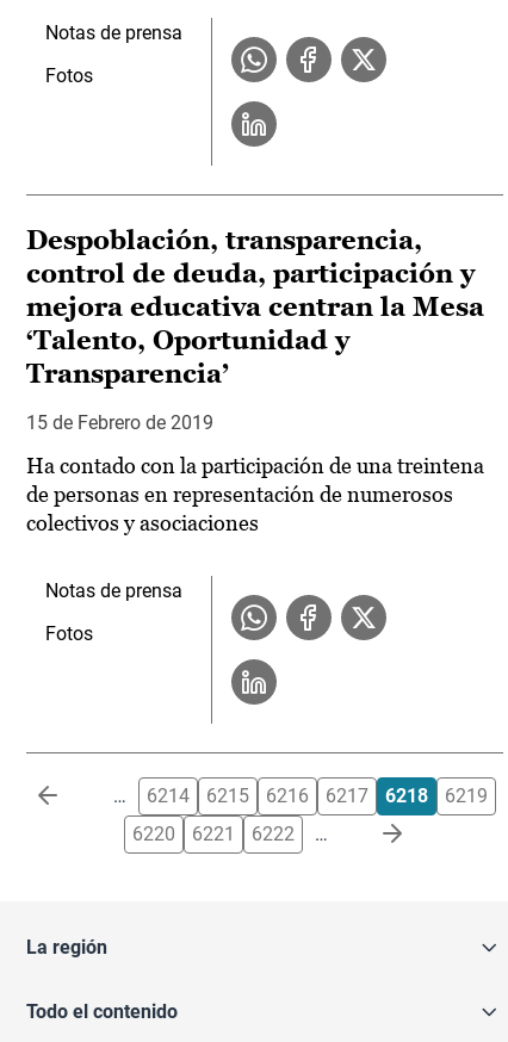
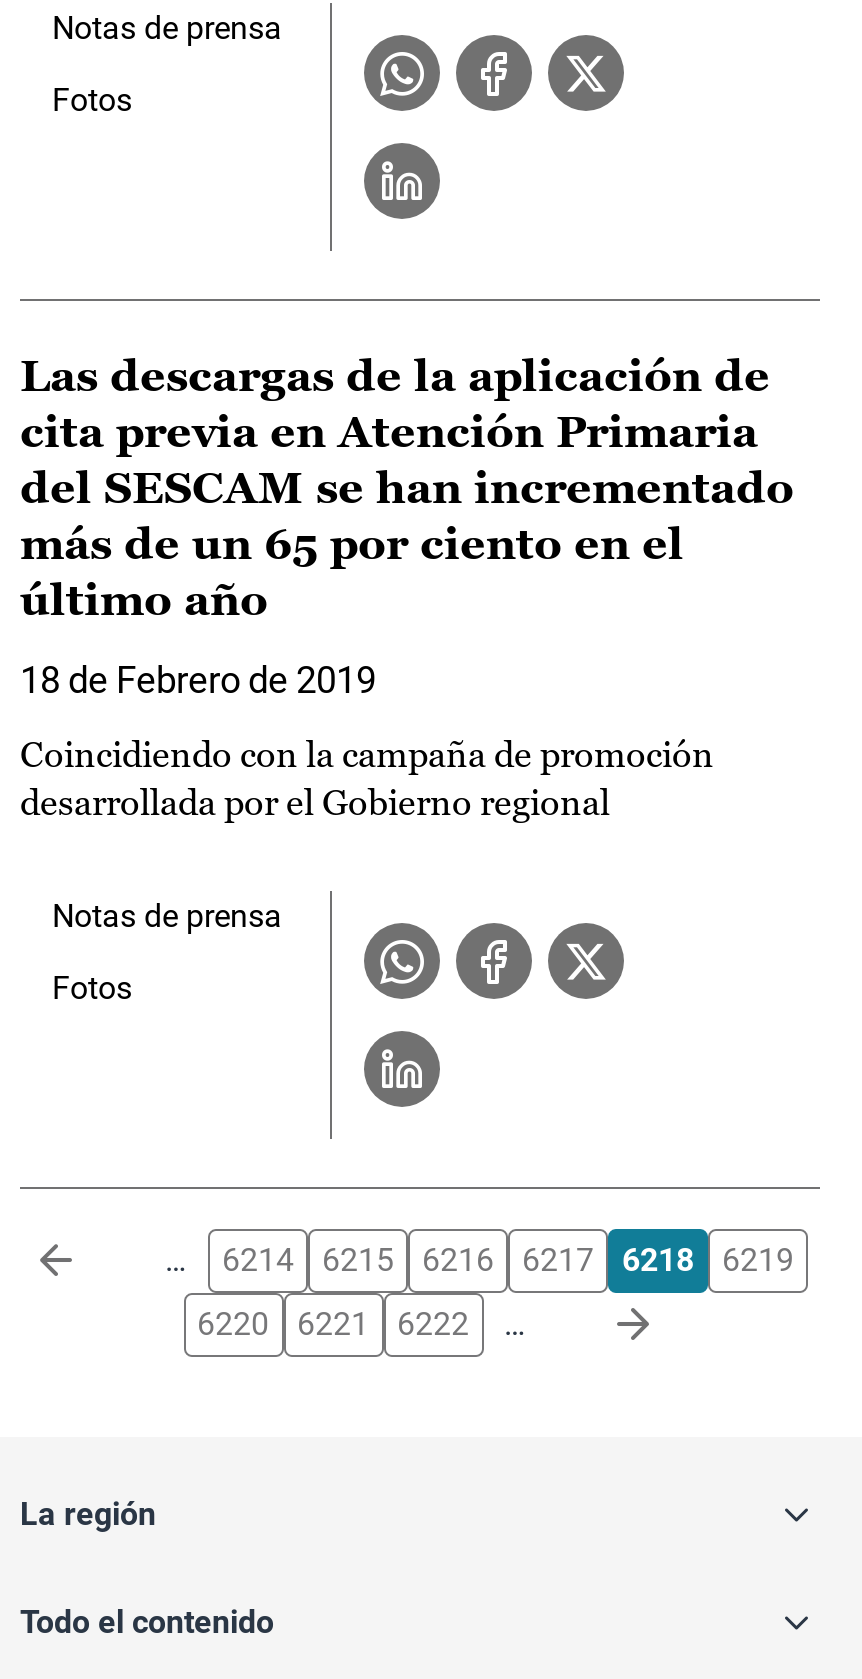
[26,225,484,389] Despoblación, transparencia, | control de deuda, participación y | mejora educativa centran la Mesa | ‘Talento, Oportunidad y | Transparencia’ -> [20,351,794,625] Las descargas de la aplicación de | cita previa en Atención Primaria | del SESCAM se han incrementado | más de un 65 por ciento en el | último año
[26,411,213,434] 15 de Febrero de 2019 -> [20,659,376,701] 18 de Febrero de 2019
[26,453,484,535] Ha contado con la participación de una treintena | de personas en representación de numerosos | colectivos y asociaciones -> [20,733,714,823] Coincidiendo con la campaña de promoción | desarrollada por el Gobierno regional

